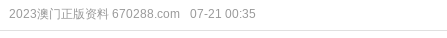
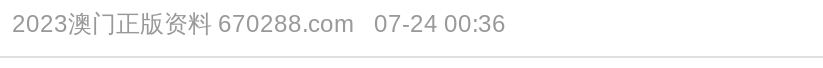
[9,7,256,21] 2023澳门正版资料 670288.com 07-21 00:35 -> [12,10,506,38] 2023澳门正版资料 670288.com 07-24 00:36

